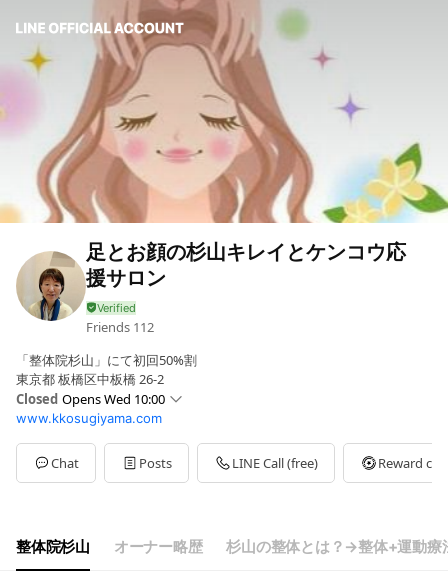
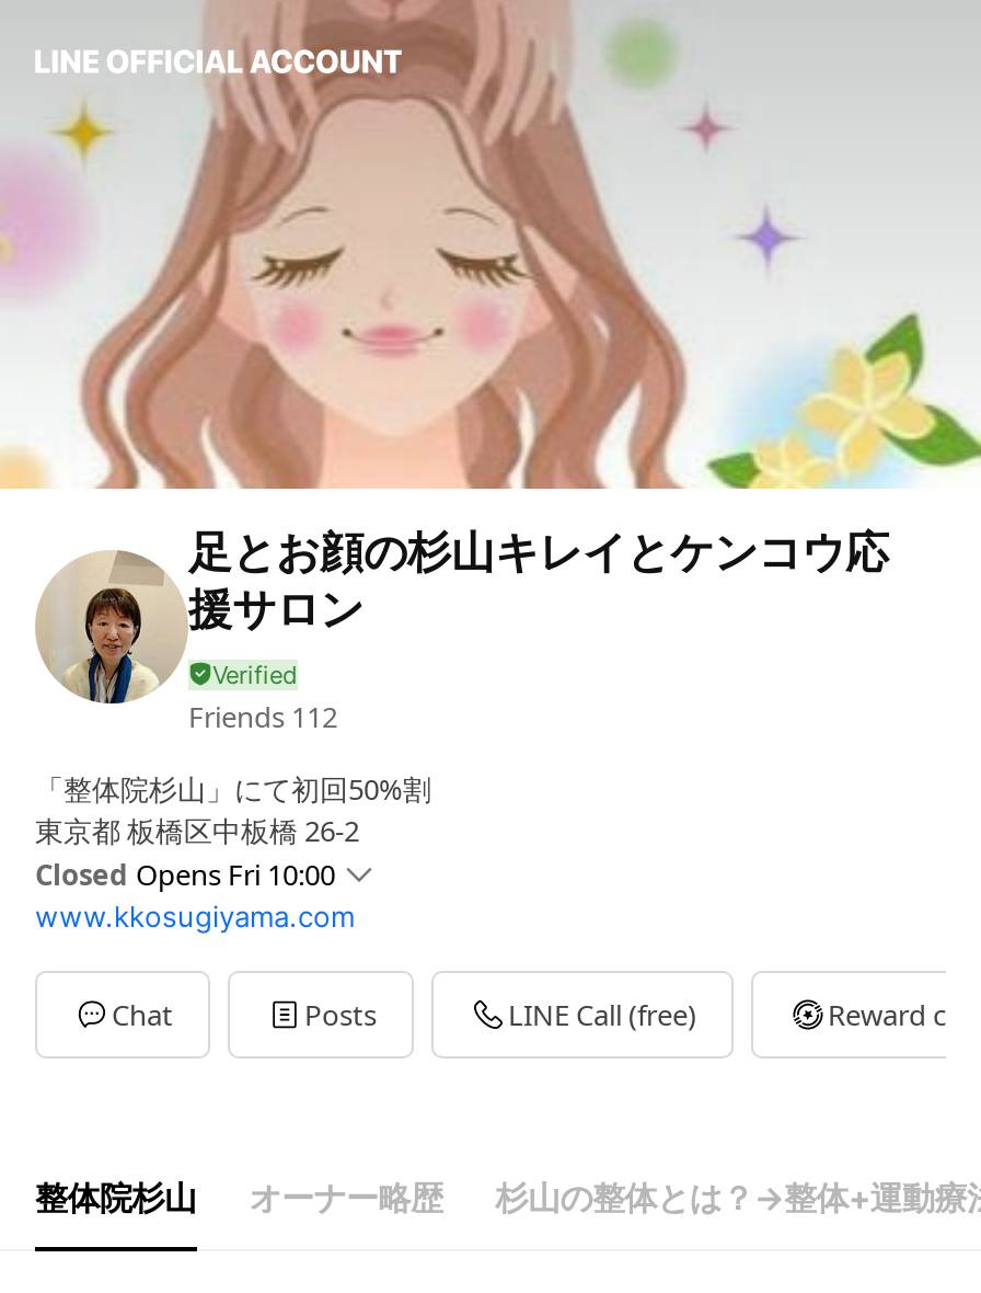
[16,390,165,408] Closed Opens Wed 10:00 -> [35,856,335,895] Closed Opens Fri 10:00

